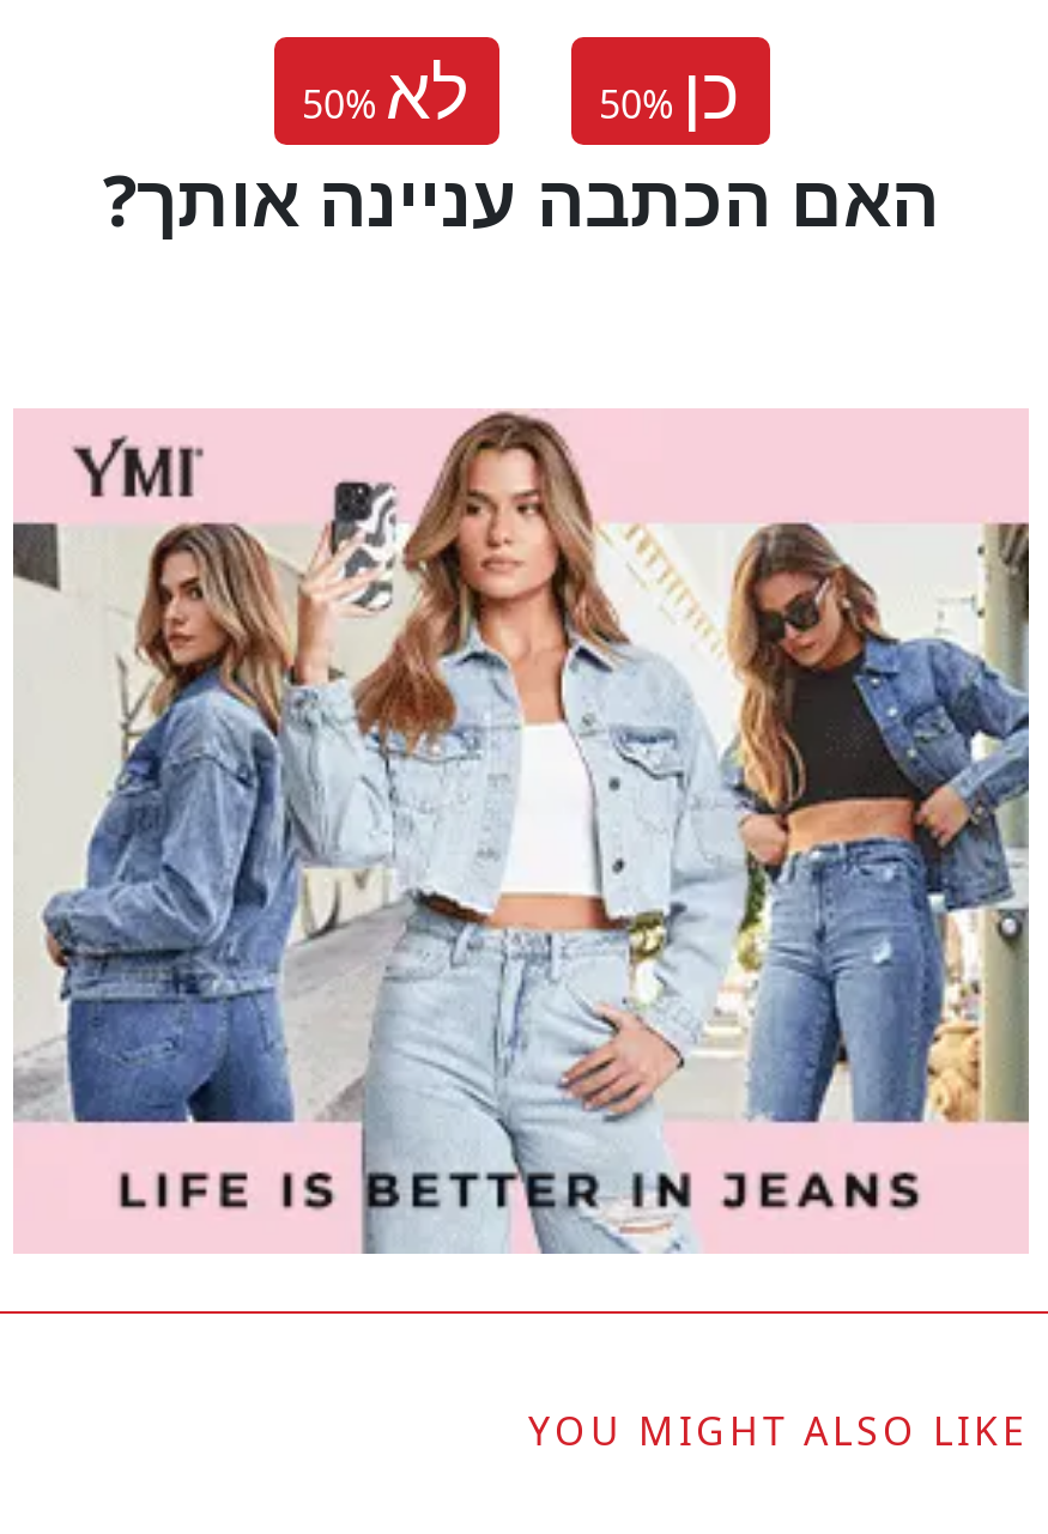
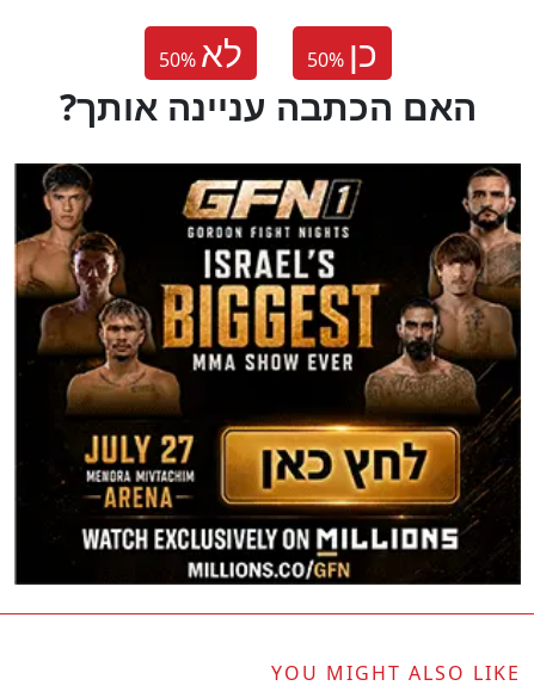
[13,408,1031,1256] [image] -> [13,162,522,586] [image]

